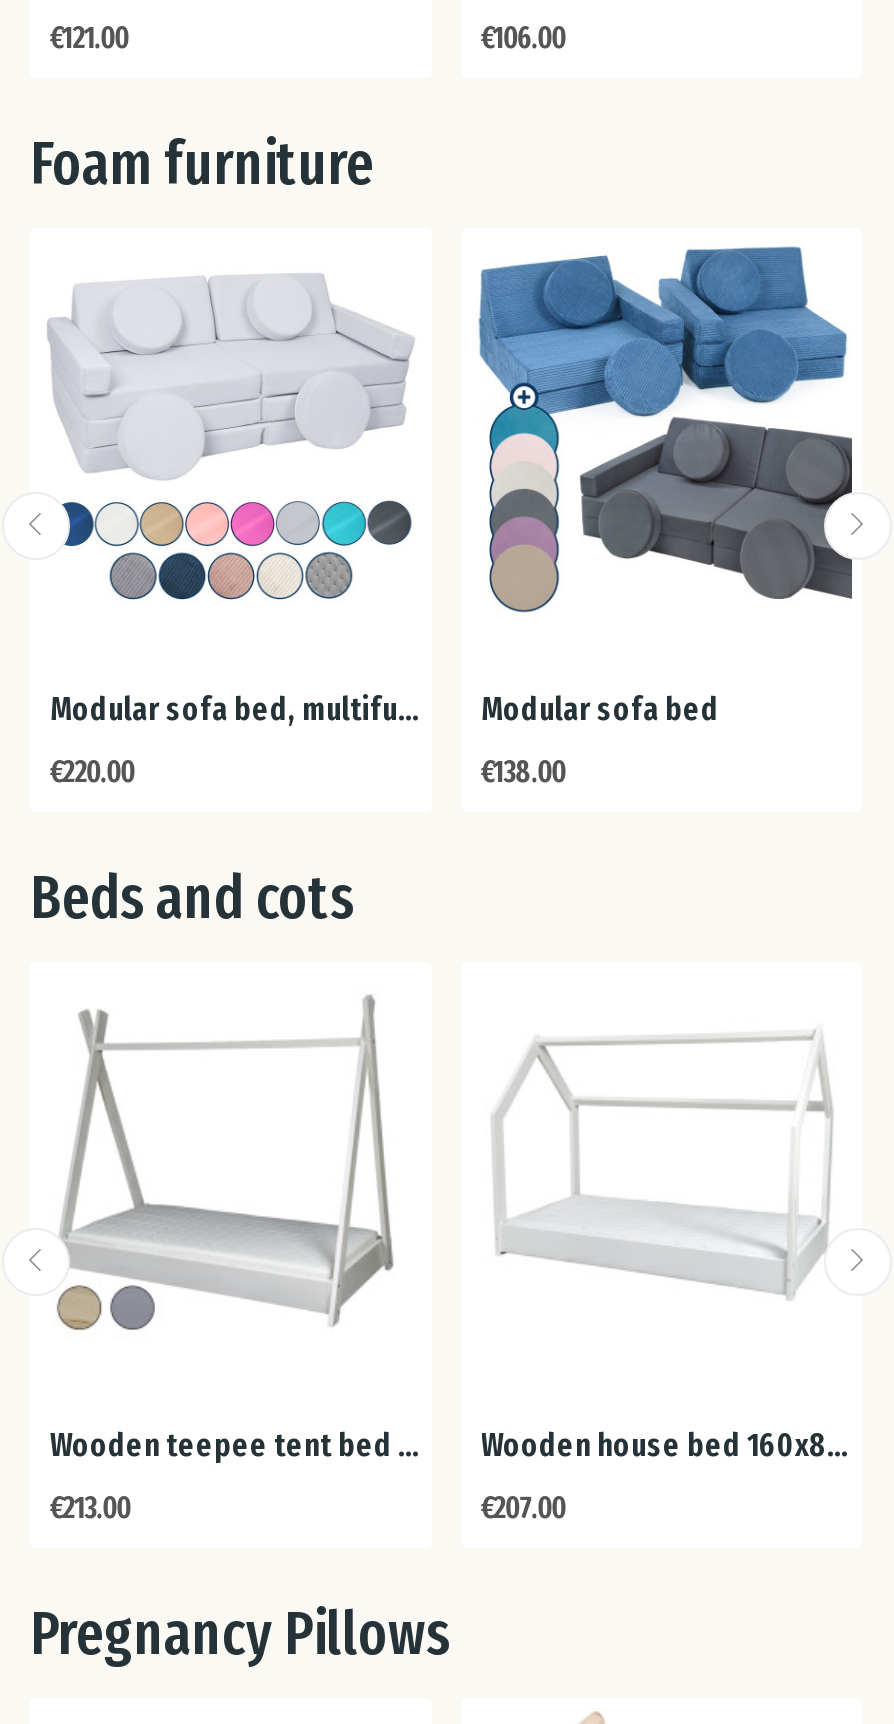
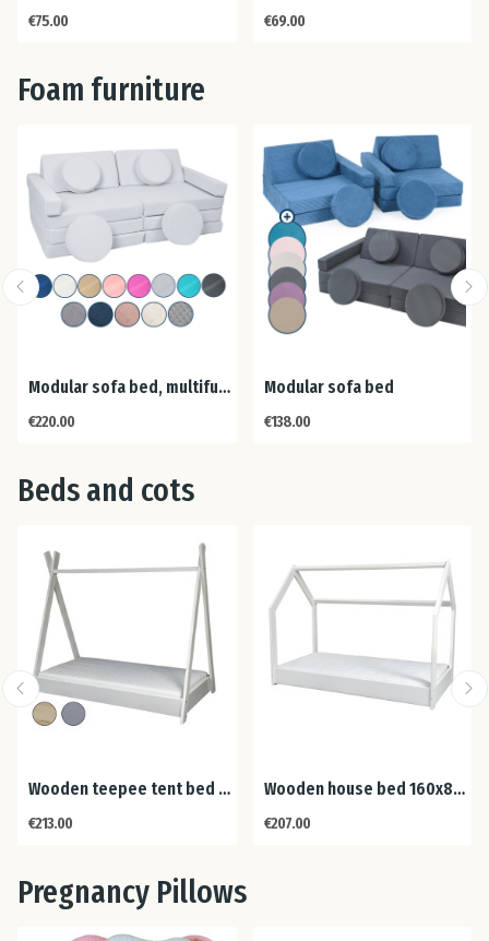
[50,19,129,55] €121.00 -> [28,11,68,30] €75.00
[481,19,566,55] €106.00 -> [264,11,304,30] €69.00

